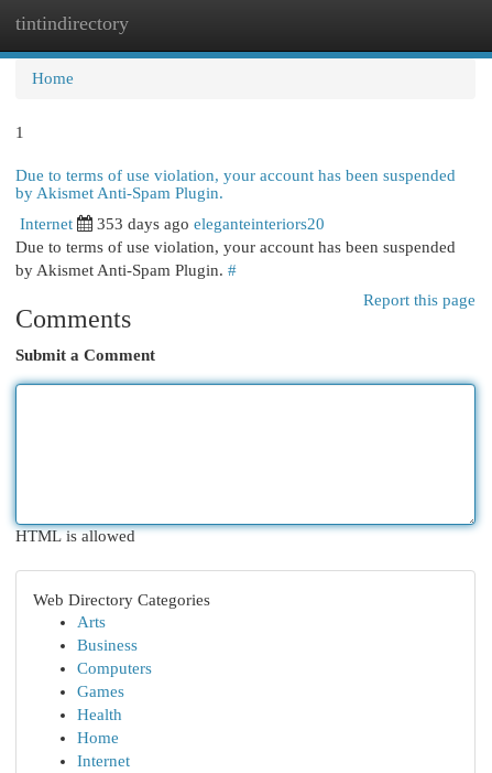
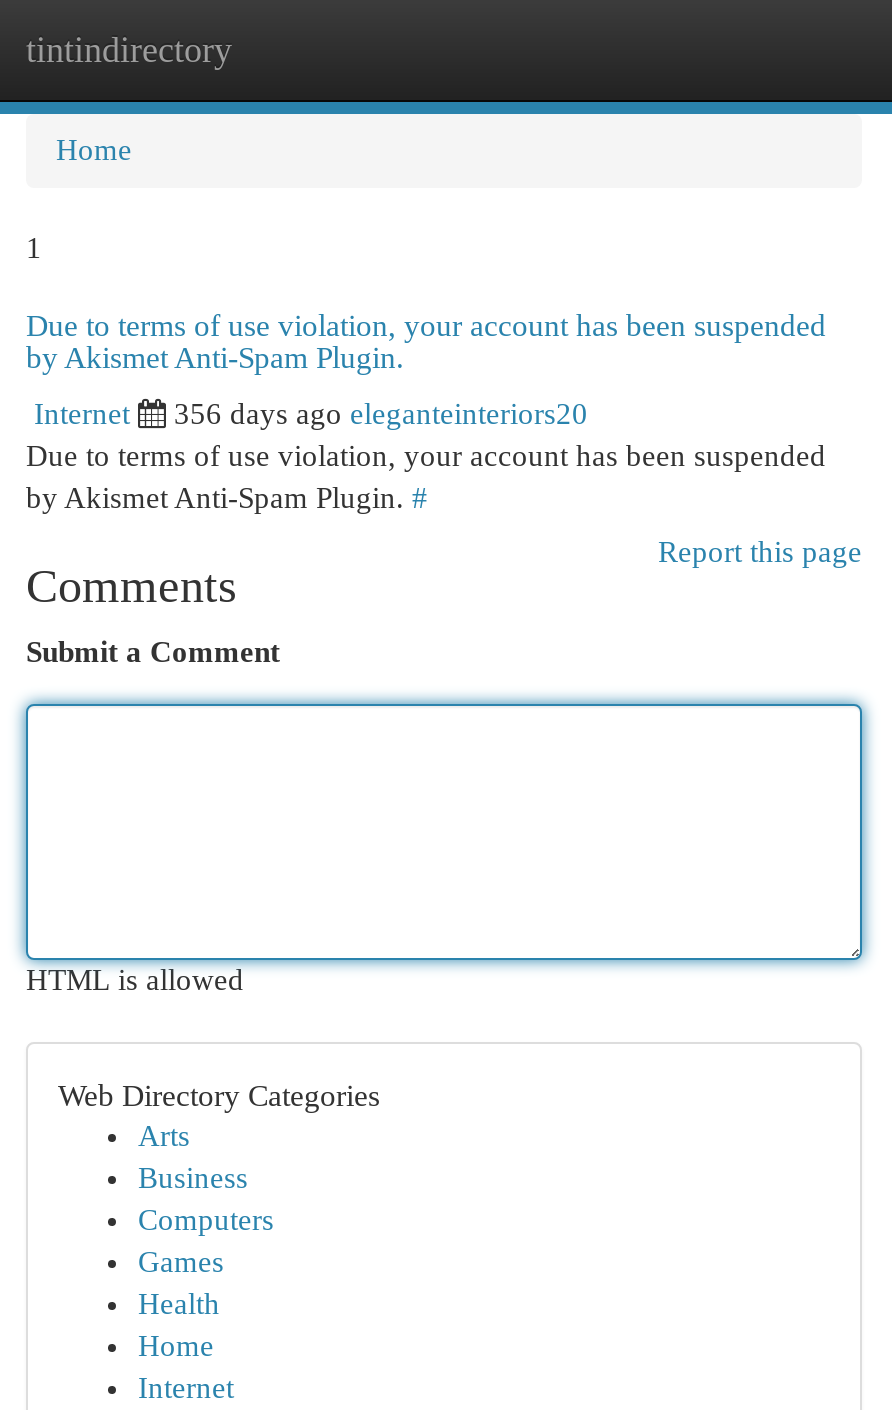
[97,215,325,233] 353 days ago eleganteinteriors20 -> [174,398,588,430] 356 days ago eleganteinteriors20

